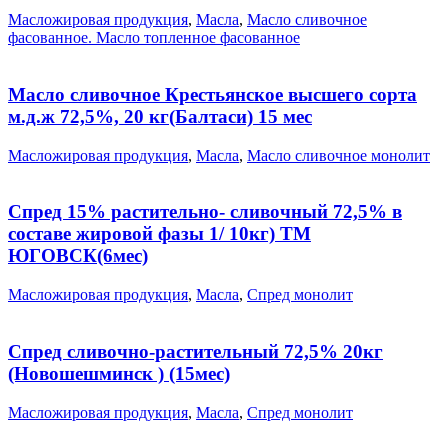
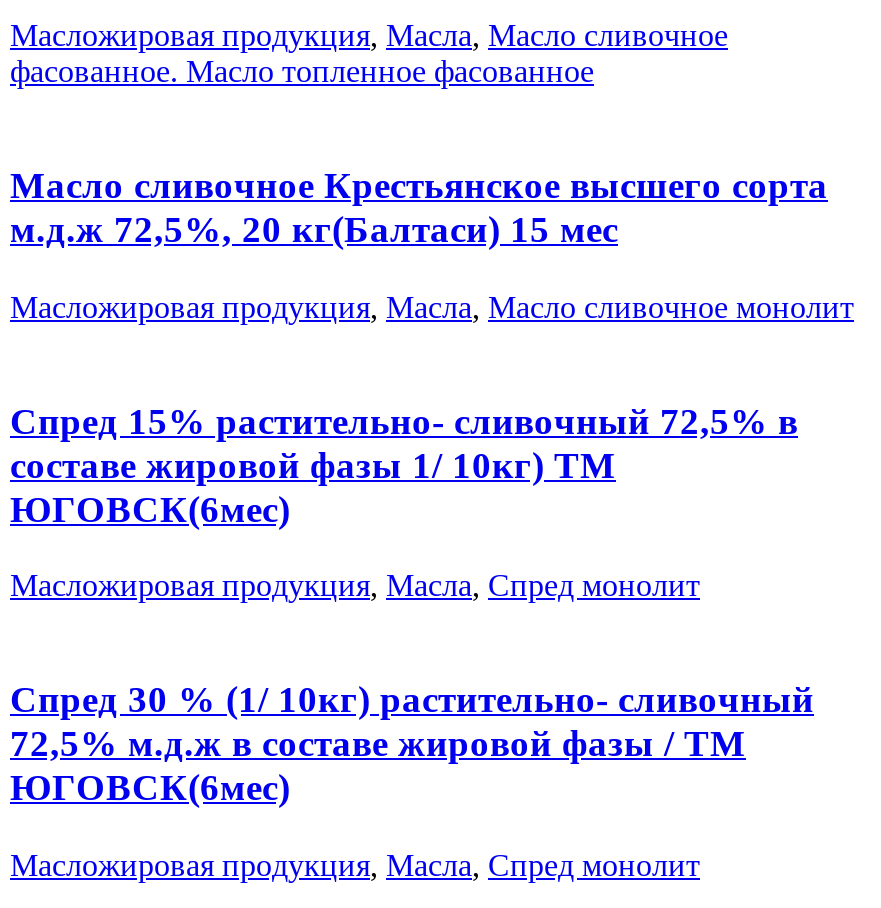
[8,341,383,384] Спред сливочно-растительный 72,5% 20кг | (Новошешминск ) (15мес) -> [10,678,814,808] Спред 30 % (1/ 10кг) растительно- сливочный | 72,5% м.д.ж в составе жировой фазы / ТМ | ЮГОВСК(6мес)

